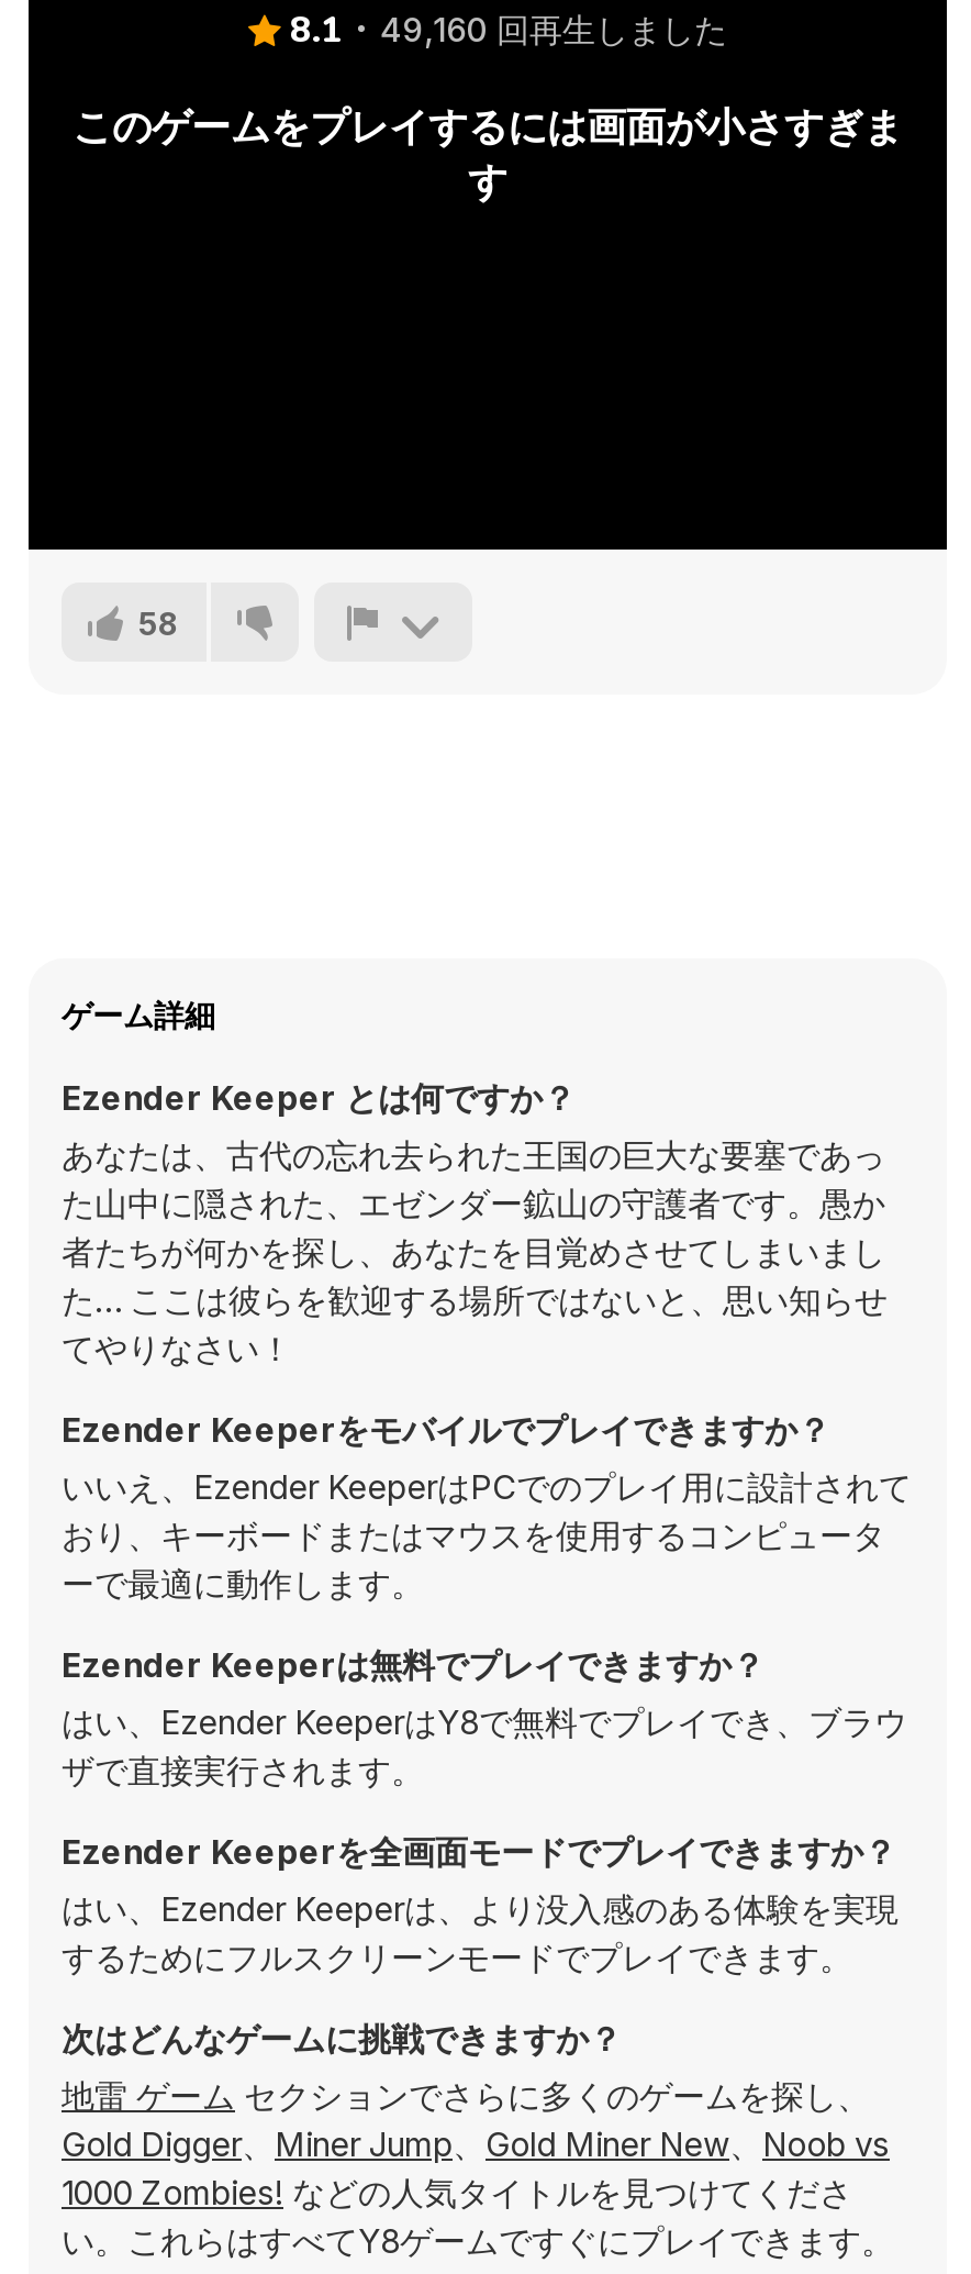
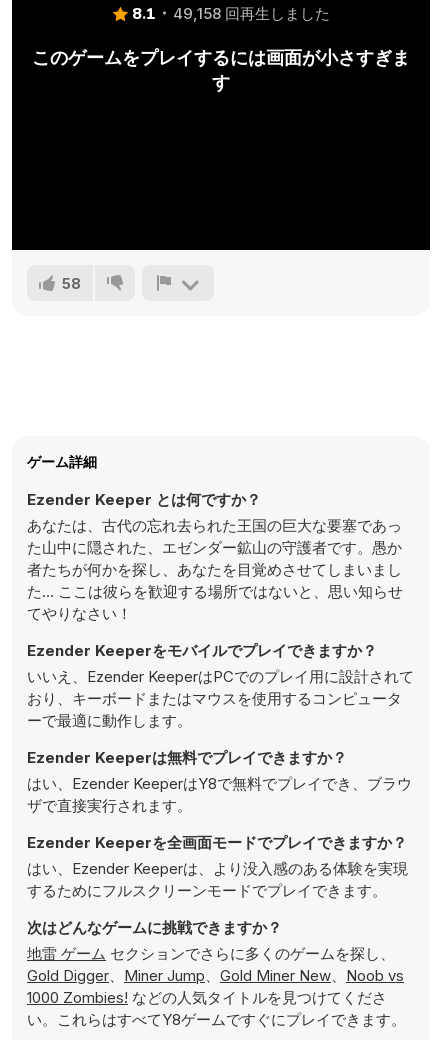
[380,9,727,51] 49,160 回再生しました -> [172,4,329,23] 49,158 回再生しました

